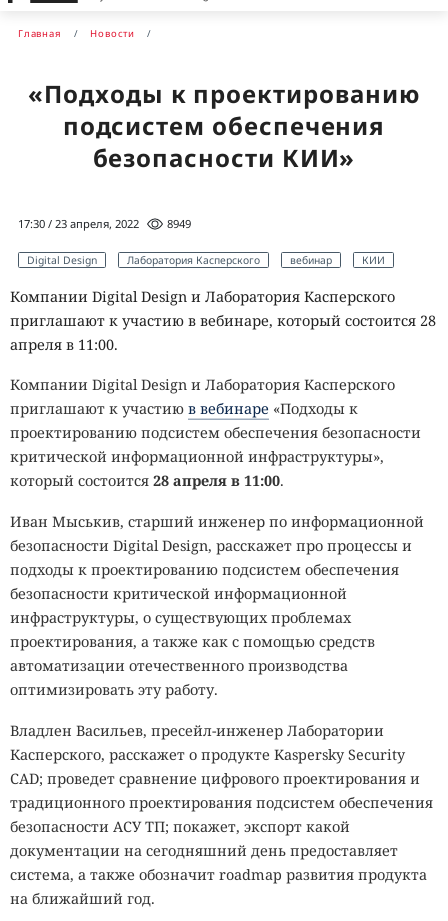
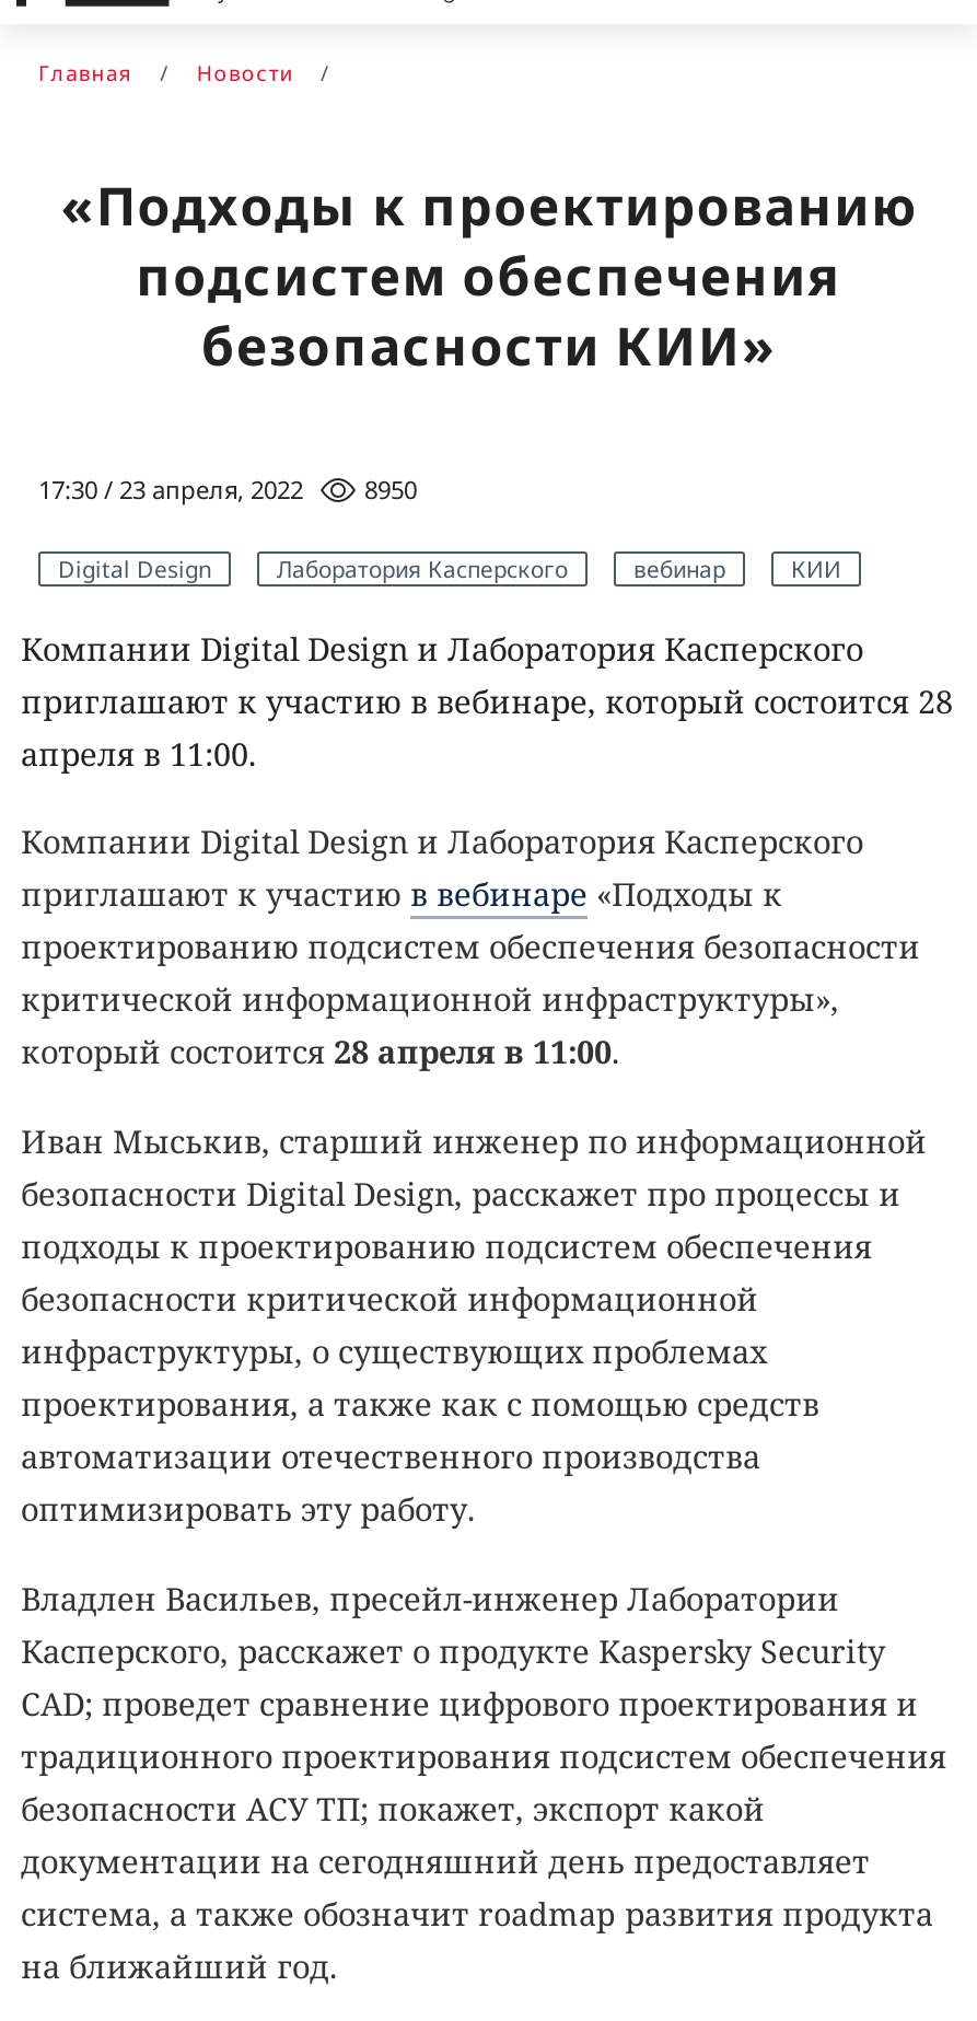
[18,216,191,231] 17:30 / 23 апреля, 2022 8949 -> [38,472,417,505] 17:30 / 23 апреля, 2022 8950

